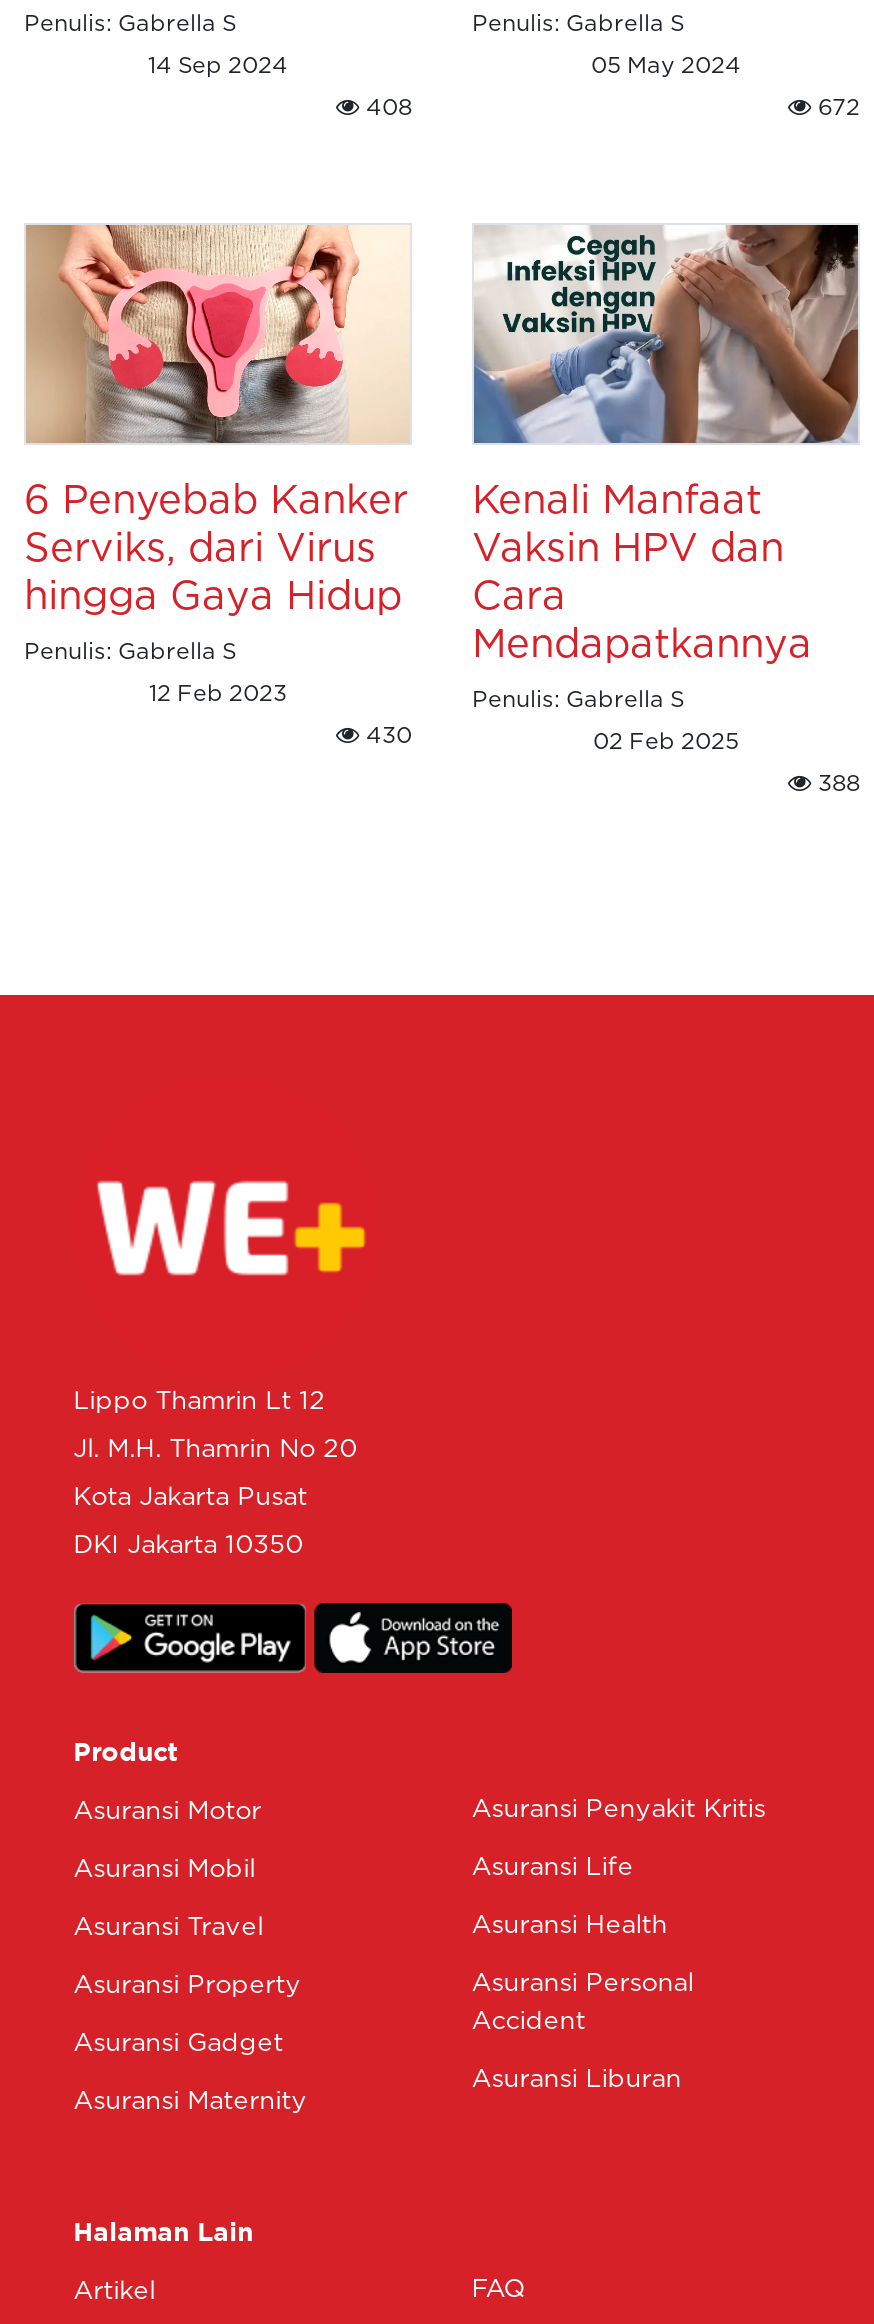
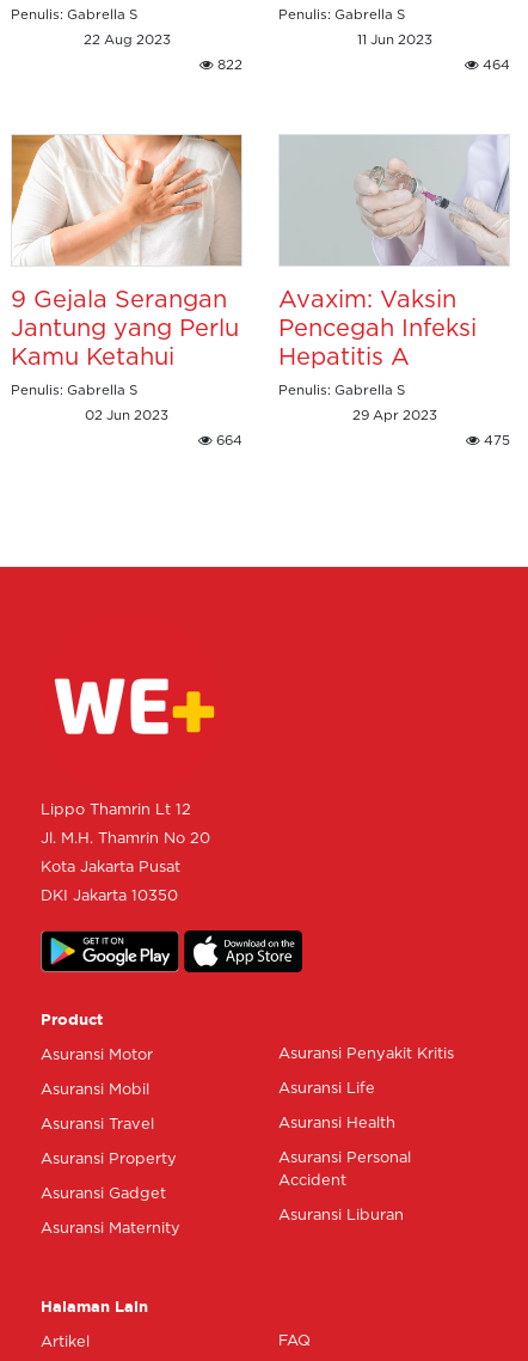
[148,55,288,77] 14 Sep 2024 -> [83,34,170,47] 22 Aug 2023
[591,55,741,77] 05 May 2024 -> [357,34,432,47] 11 Jun 2023
[360,97,412,119] 408 -> [214,59,242,72] 822
[812,97,860,119] 672 -> [479,59,510,72] 464
[24,223,410,618] [image] | 6 Penyebab Kanker | Serviks, dari Virus | hingga Gaya Hidup -> [11,134,242,370] [image] | 9 Gejala Serangan | Jantung yang Perlu | Kamu Ketahui
[472,223,860,666] [image] | Kenali Manfaat | Vaksin HPV dan | Cara | Mendapatkannya -> [278,135,509,370] [image] | Avaxim: Vaksin | Pencegah Infeksi | Hepatitis A
[149,684,287,706] 12 Feb 2023 -> [85,409,168,423] 02 Jun 2023
[360,726,412,748] 430 -> [213,434,242,448] 664
[593,732,739,754] 02 Feb 2025 -> [352,409,437,423] 29 Apr 2023
[812,774,860,796] 388 -> [480,434,510,448] 475

